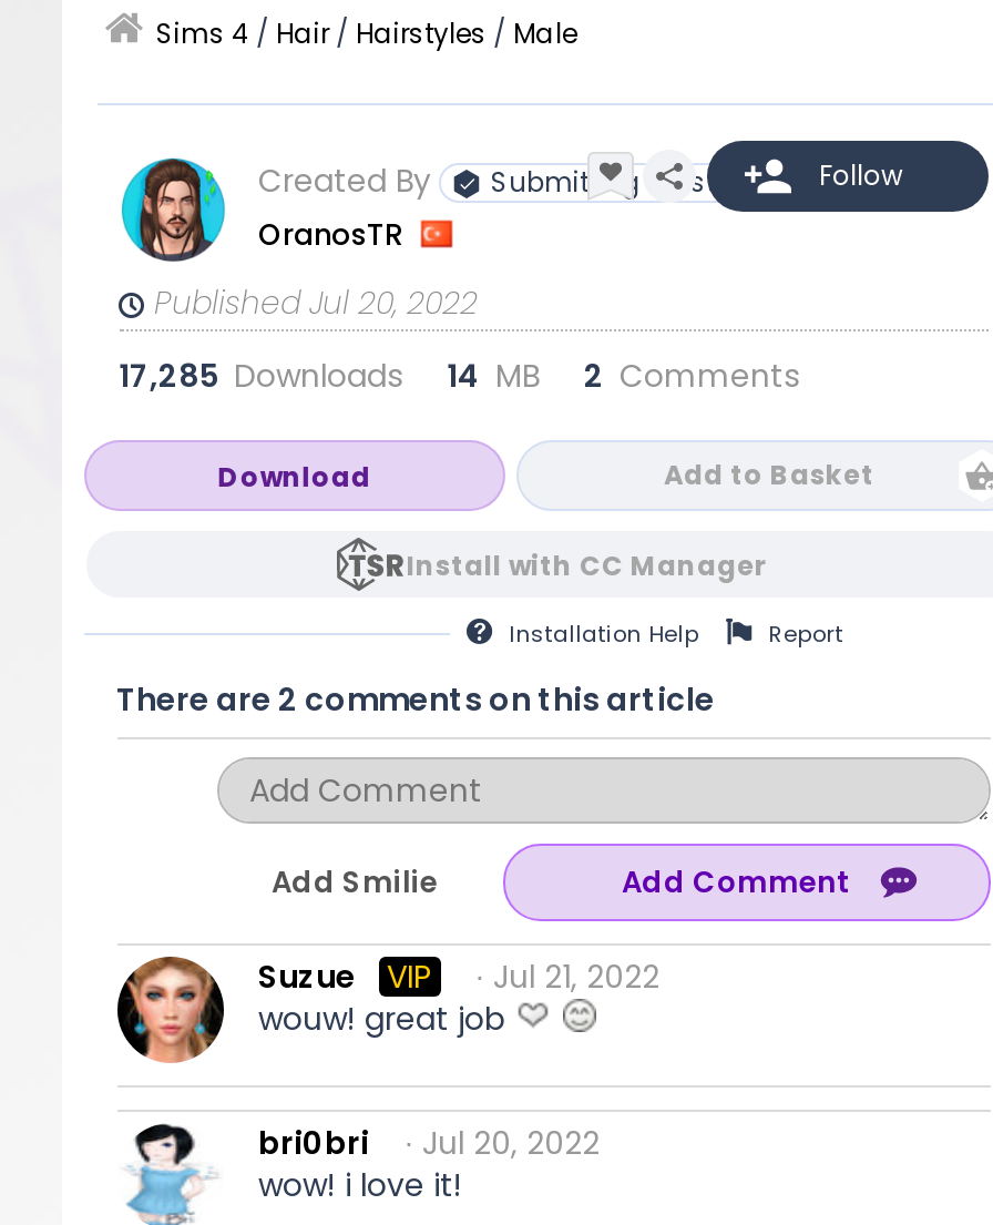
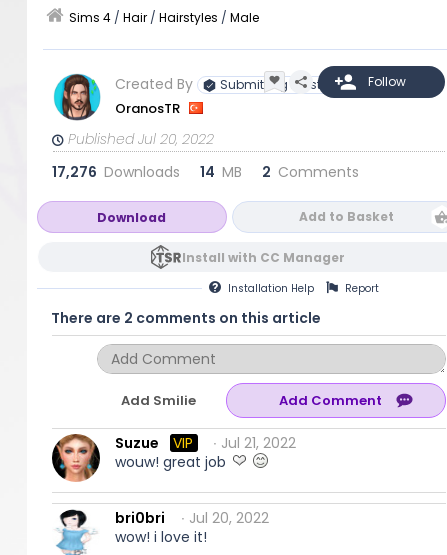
[119,353,799,398] 17,285 Downloads 14 MB 2 Comments -> [52,162,359,182] 17,276 Downloads 14 MB 2 Comments

